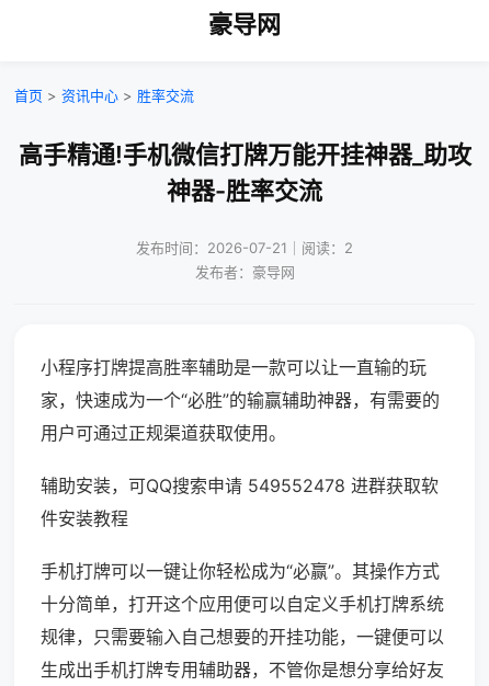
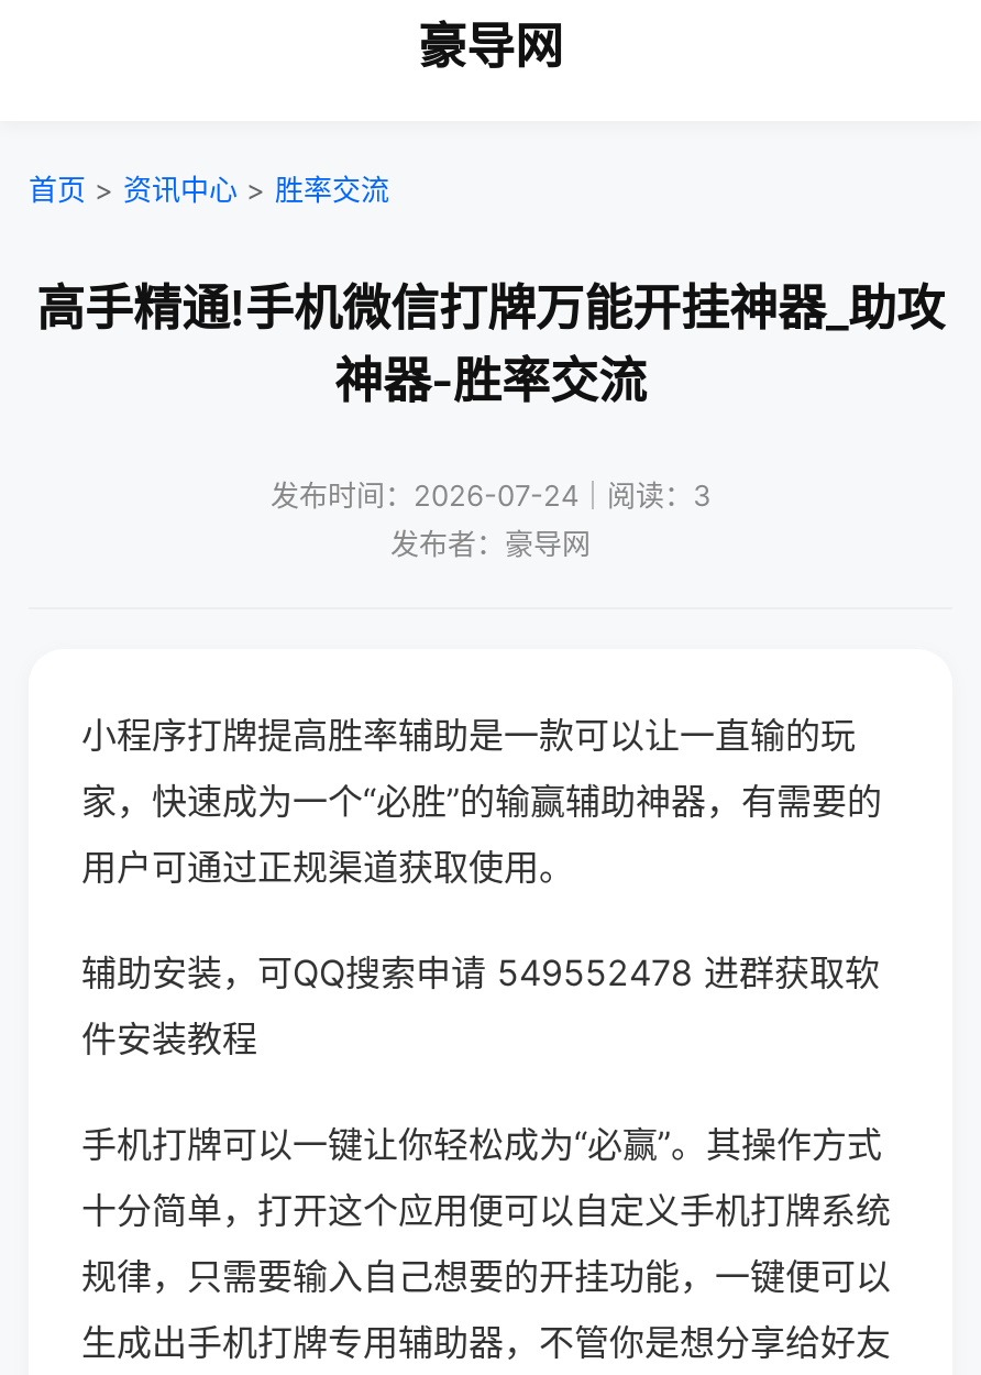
[136,239,353,256] 发布时间：2026-07-21｜阅读：2 -> [271,477,710,513] 发布时间：2026-07-24｜阅读：3

